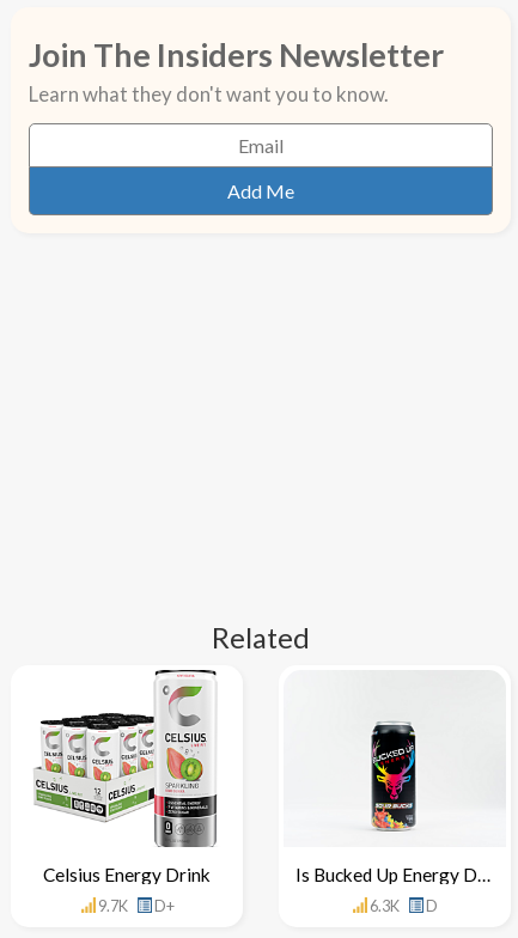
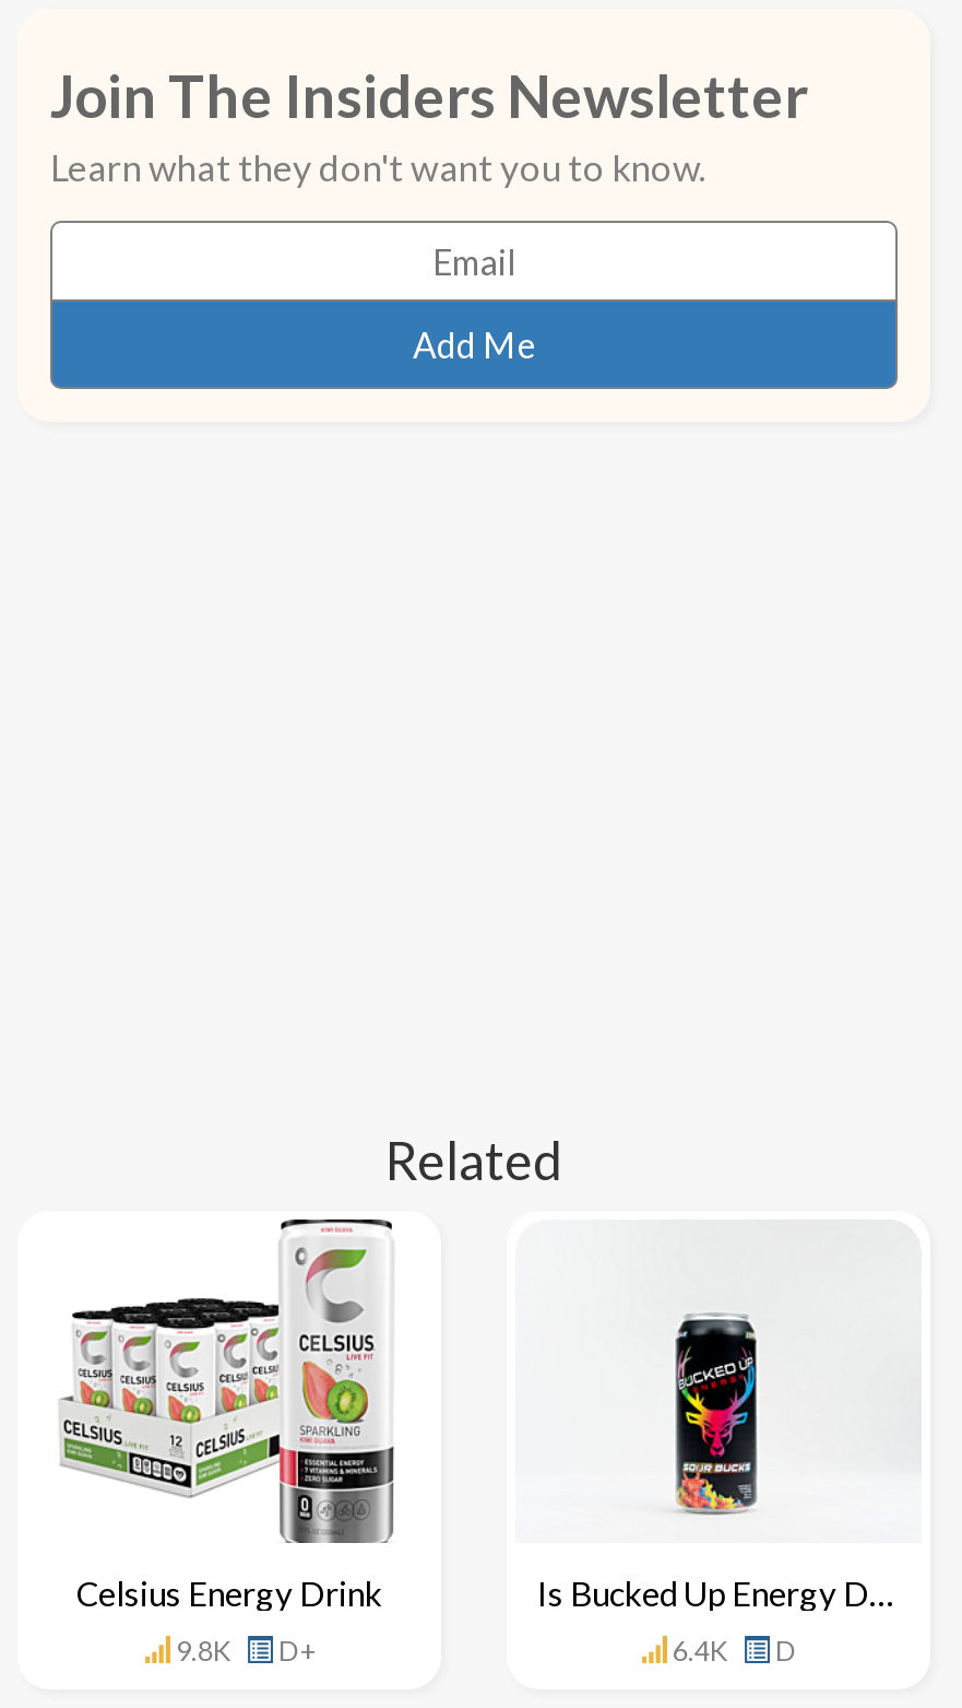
[95,897,174,915] 9.7K D+ -> [171,1634,316,1667] 9.8K D+
[367,897,438,915] 6.3K D -> [668,1634,797,1667] 6.4K D

